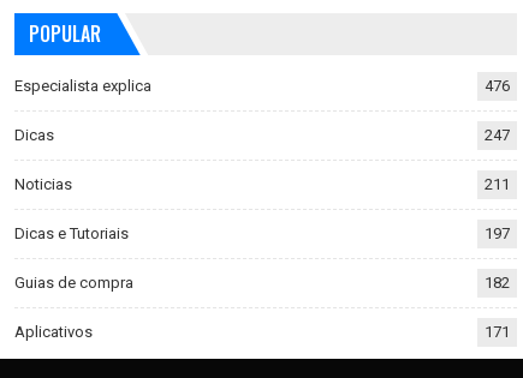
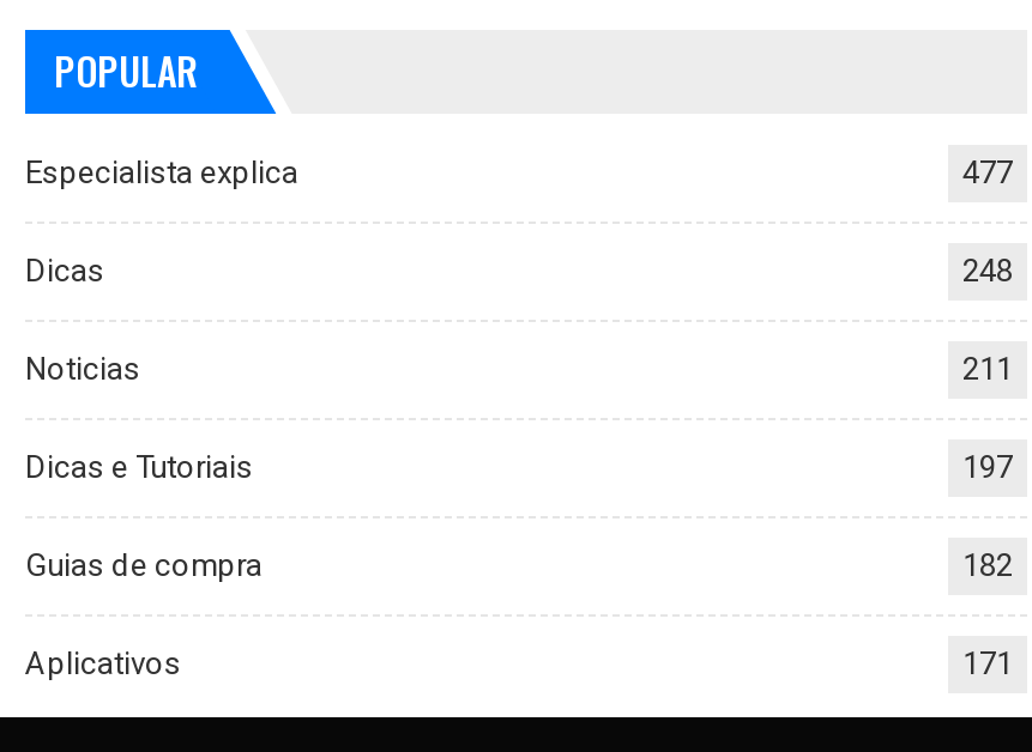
[485,76,510,94] 476 -> [962,155,1013,191] 477
[485,126,510,144] 247 -> [962,253,1013,289] 248

